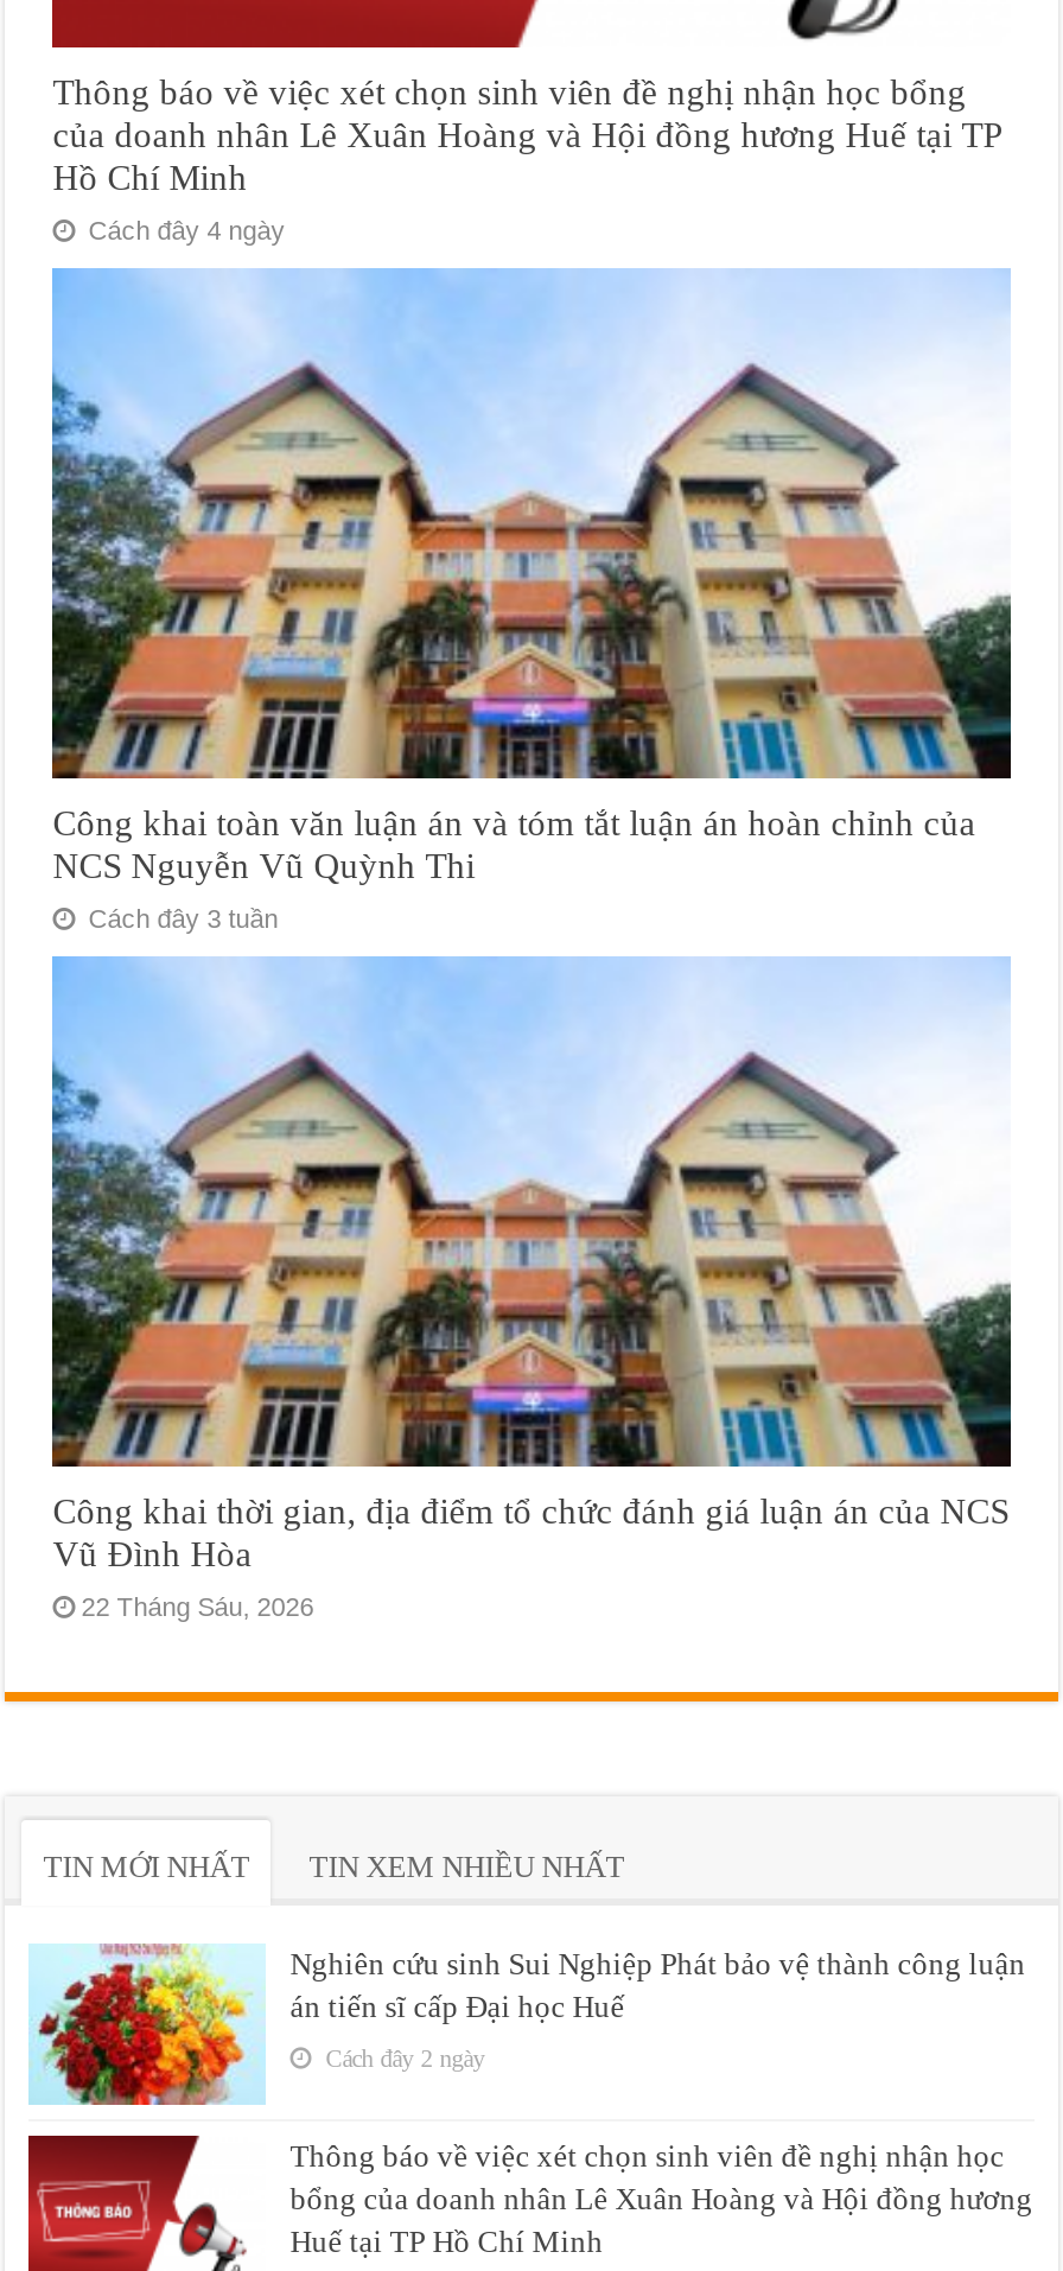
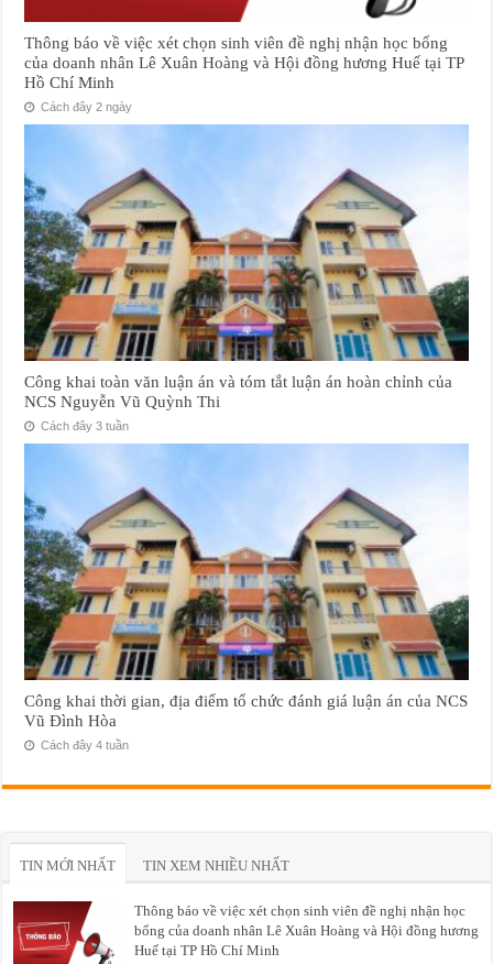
[81,217,285,245] Cách đây 4 ngày -> [38,100,132,114] Cách đây 2 ngày
[81,1592,314,1620] 22 Tháng Sáu, 2026 -> [38,738,129,751] Cách đây 4 tuần
[28,1944,1026,2107] [image] | Nghiên cứu sinh Sui Nghiệp Phát bảo vệ thành công luận | án tiến sĩ cấp Đại học Huế | Cách đây 2 ngày -> none

